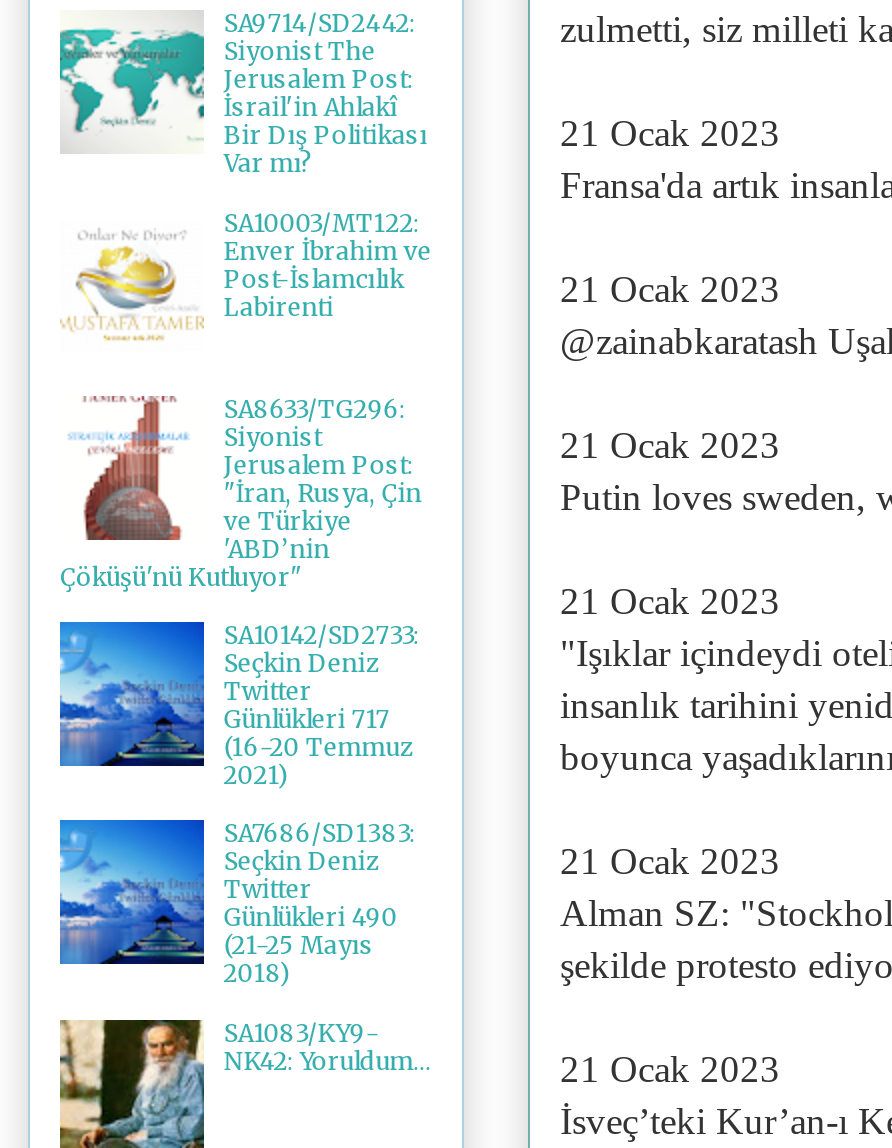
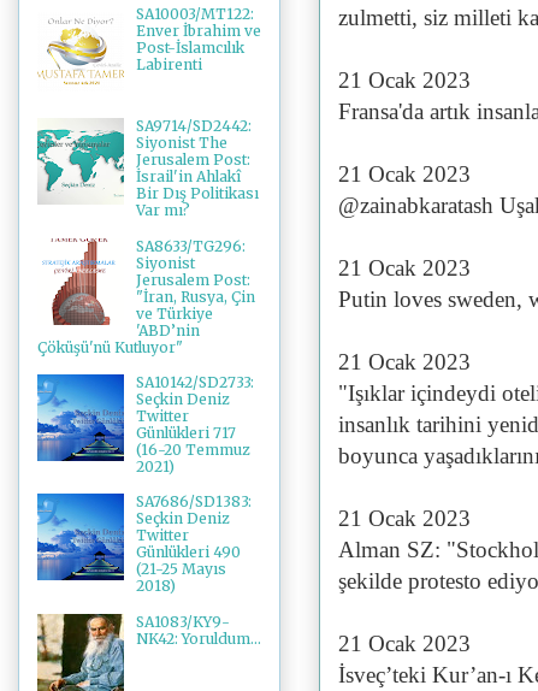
moved [56,8,428,178] -> [35,117,259,219]: [image] | SA9714/SD2442: | Siyonist The | Jerusalem Post: | İsrail'in Ahlakî | Bir Dış Politikası | Var mı?
moved [64,207,432,340] -> [37,5,261,84]: [image] | SA10003/MT122: | Enver İbrahim ve | Post-İslamcılık | Labirenti

